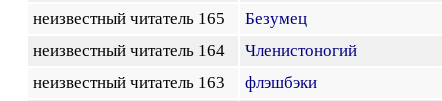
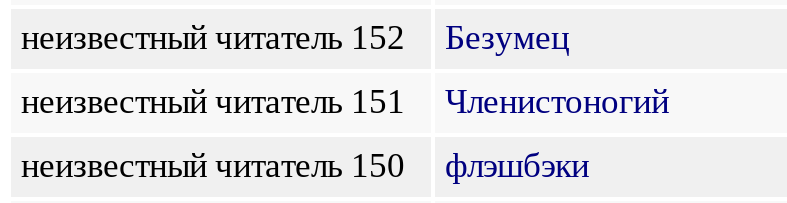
[33,9,233,28] неизвестный читатель 165 -> [21,19,421,57] неизвестный читатель 152
[33,41,233,60] неизвестный читатель 164 -> [21,83,421,121] неизвестный читатель 151
[33,73,233,92] неизвестный читатель 163 -> [21,147,421,185] неизвестный читатель 150

